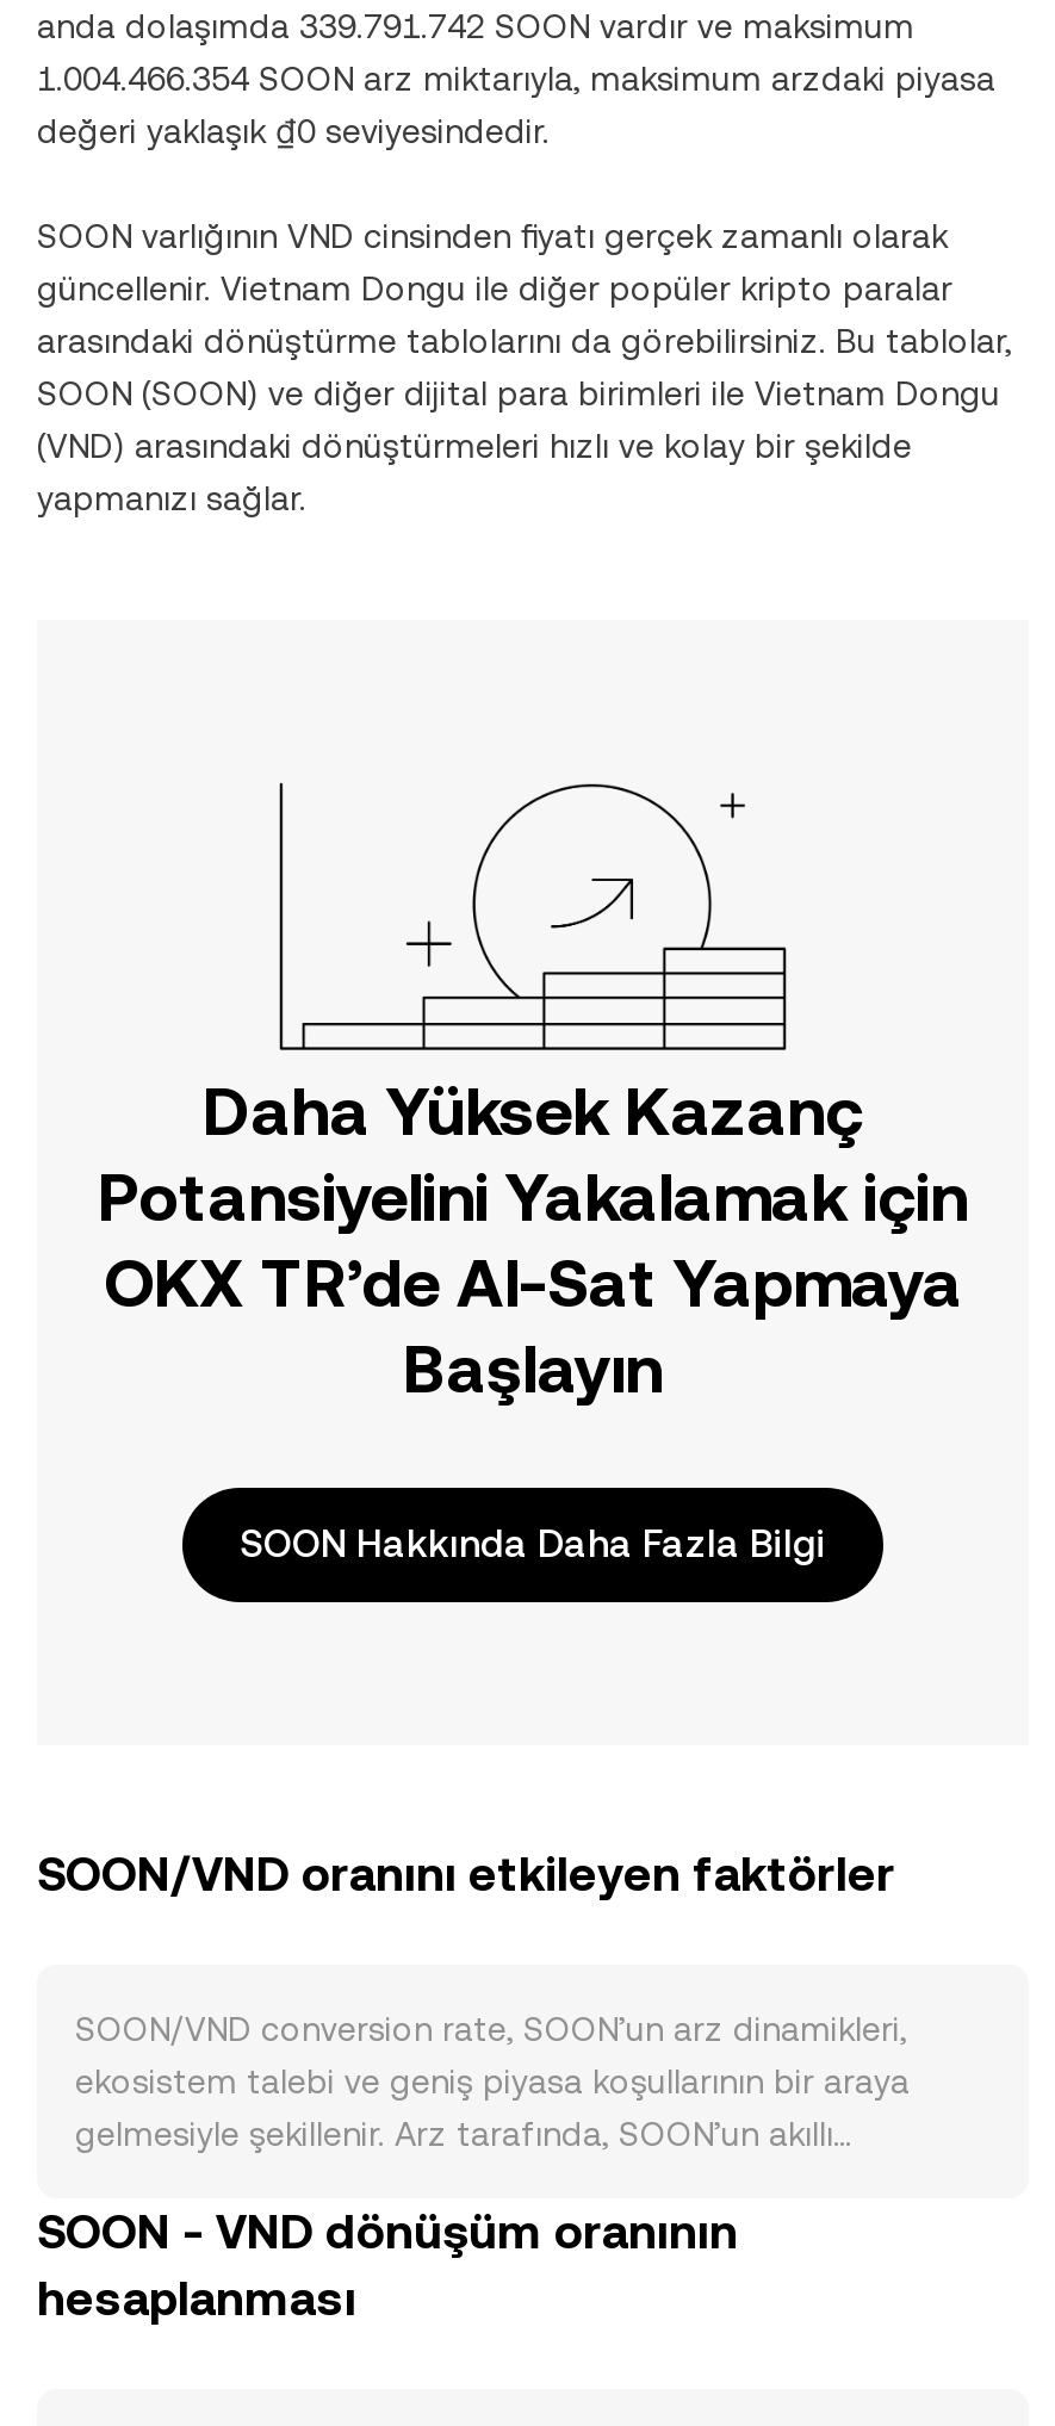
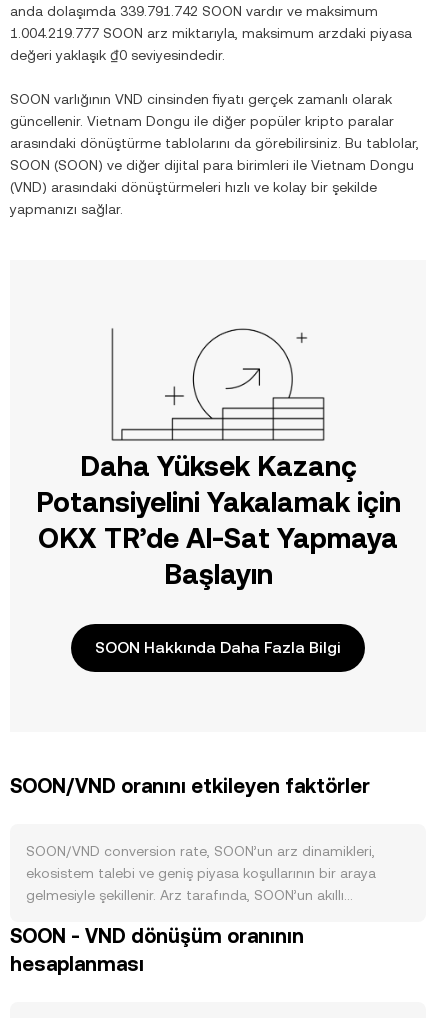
[37,60,995,98] 1.004.466.354 SOON arz miktarıyla, maksimum arzdaki piyasa -> [10,25,412,41] 1.004.219.777 SOON arz miktarıyla, maksimum arzdaki piyasa

